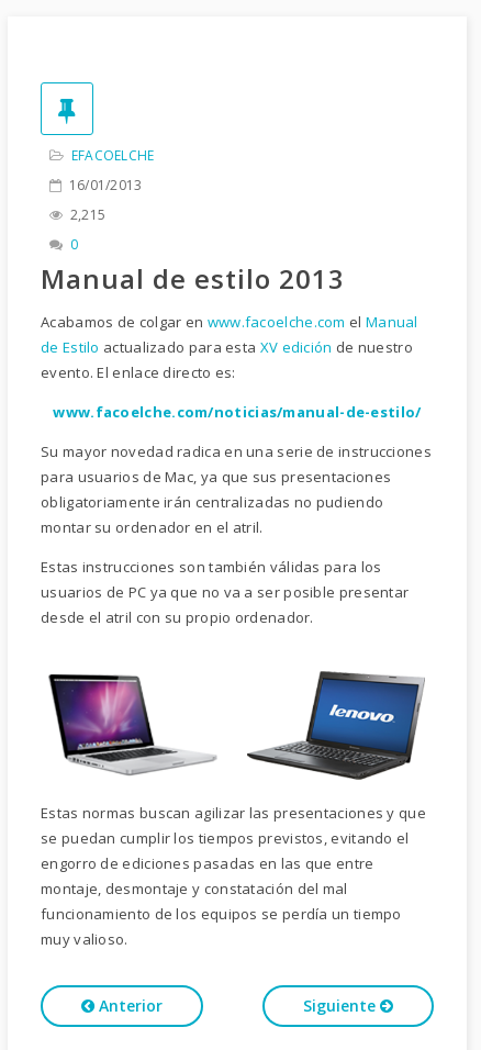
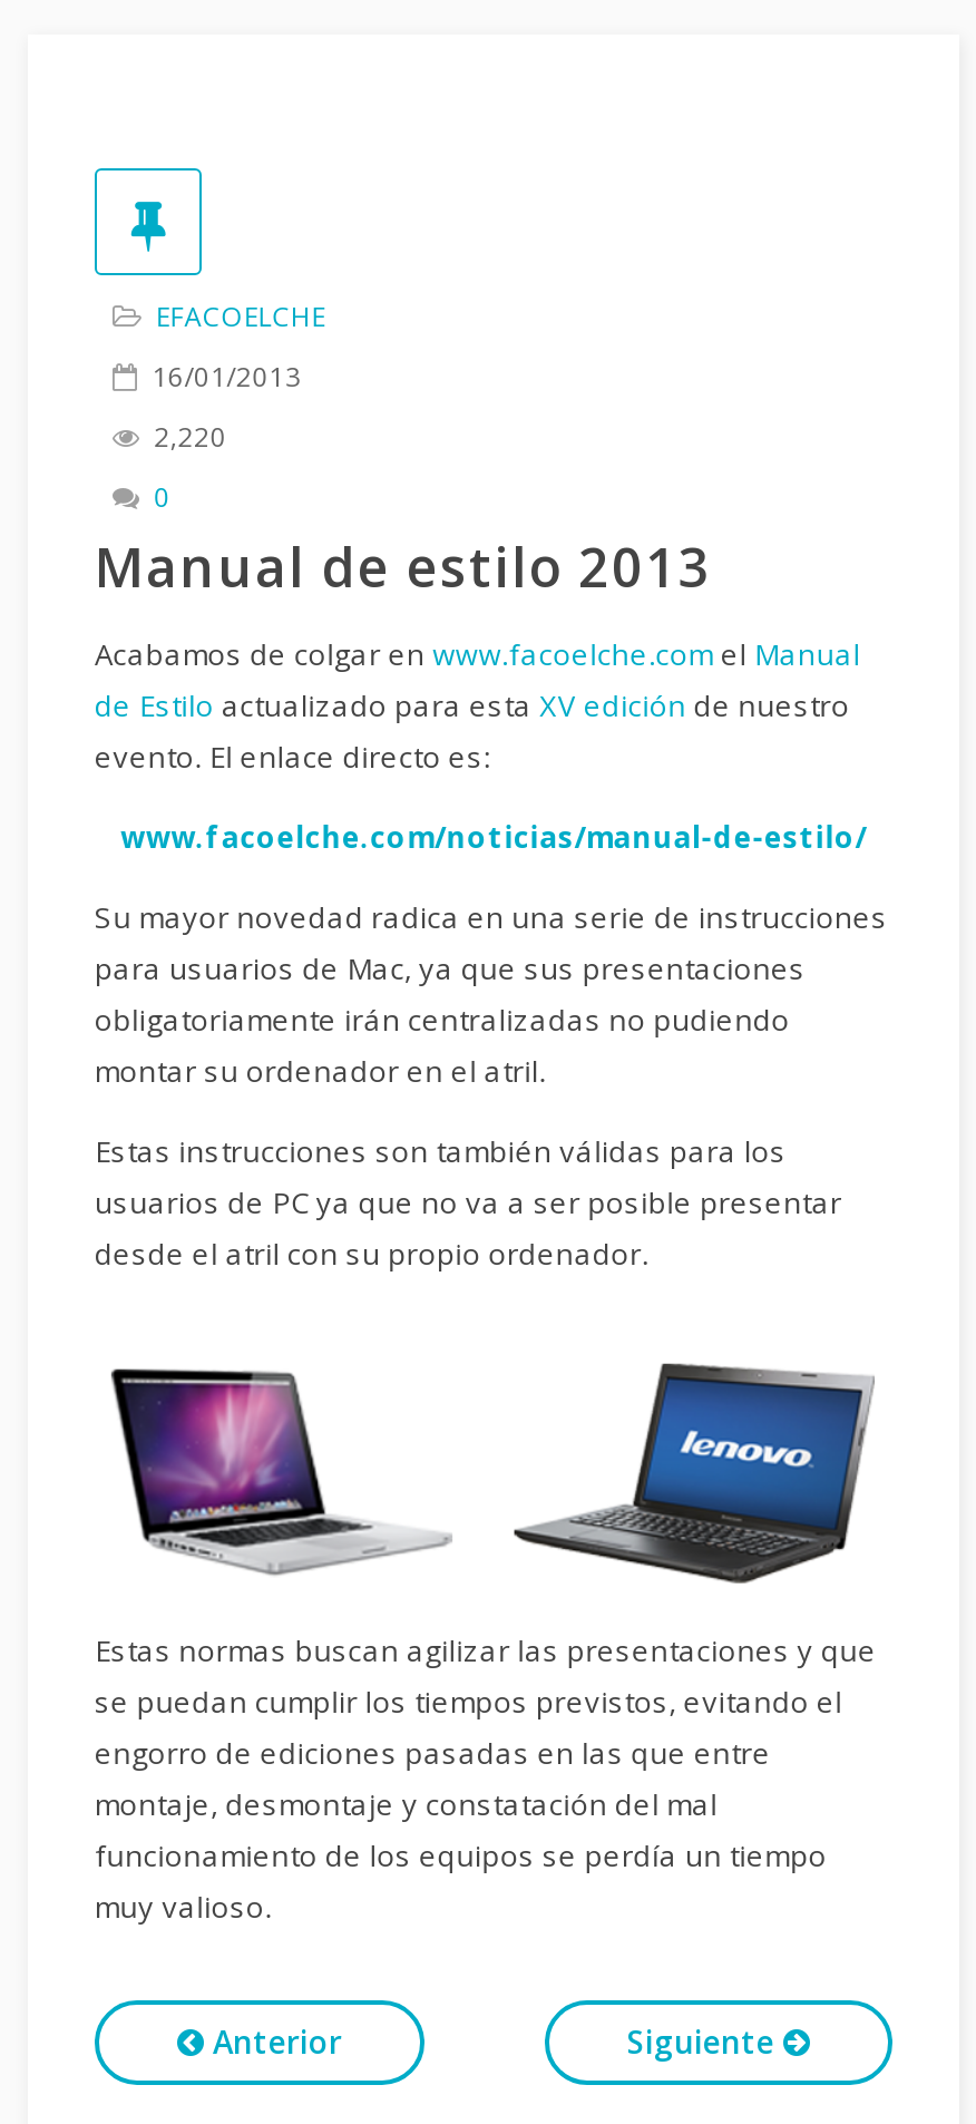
[70,205,106,224] 2,215 -> [154,418,226,456] 2,220

